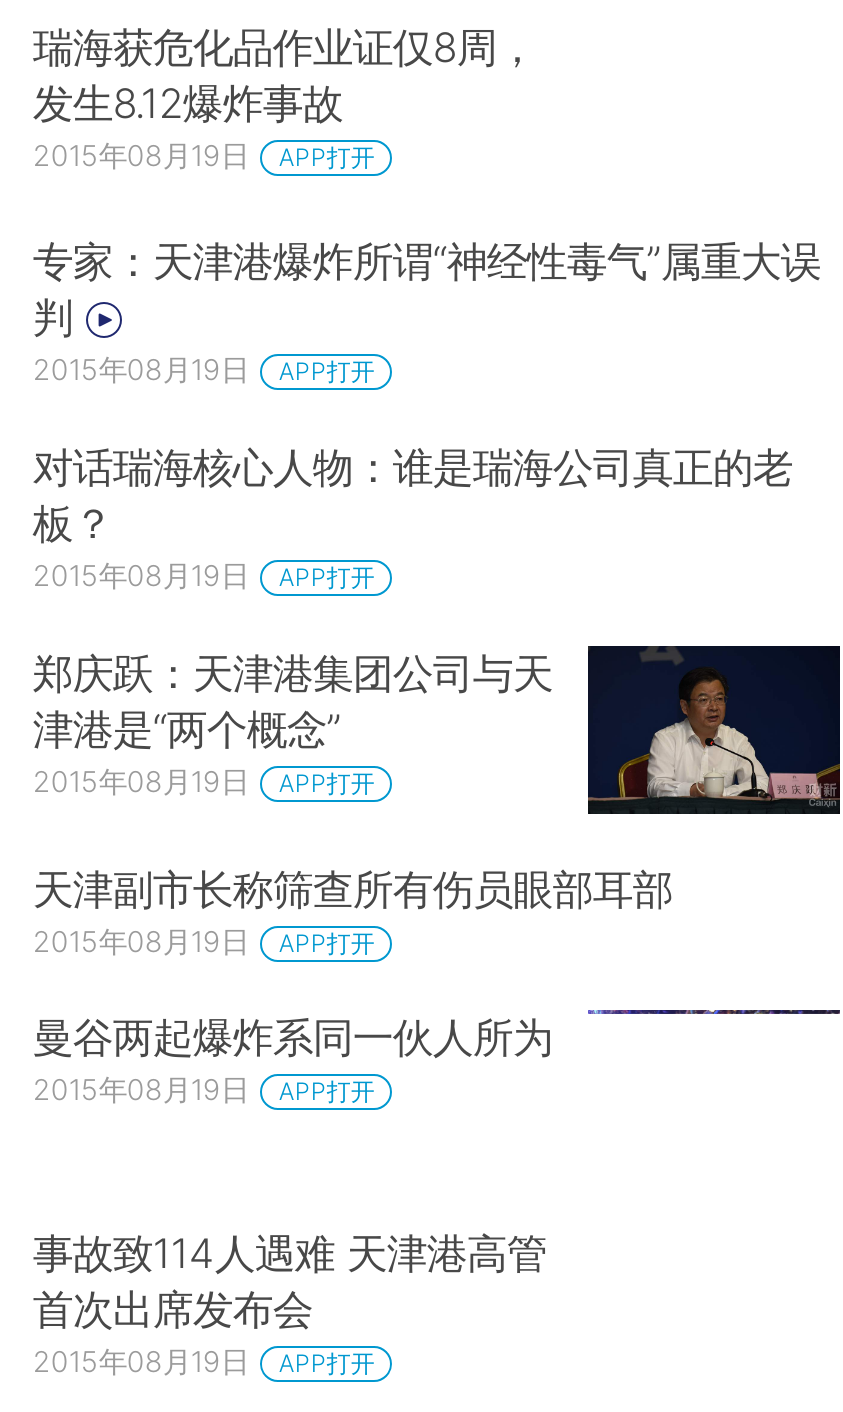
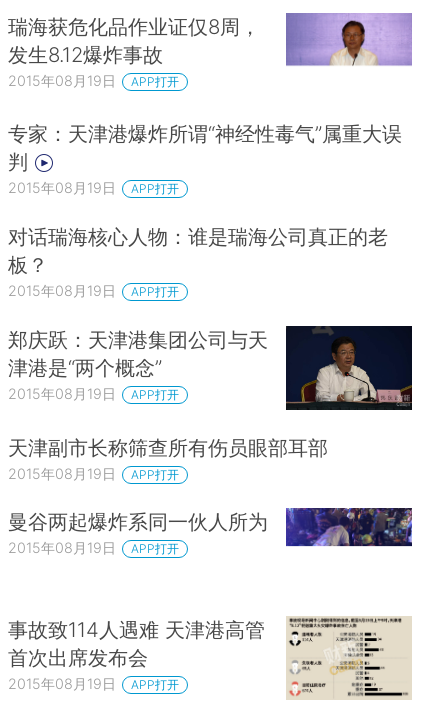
none -> [285,12,413,67] [image]
none -> [285,509,413,547] [image]
none -> [286,616,412,700] [image]

